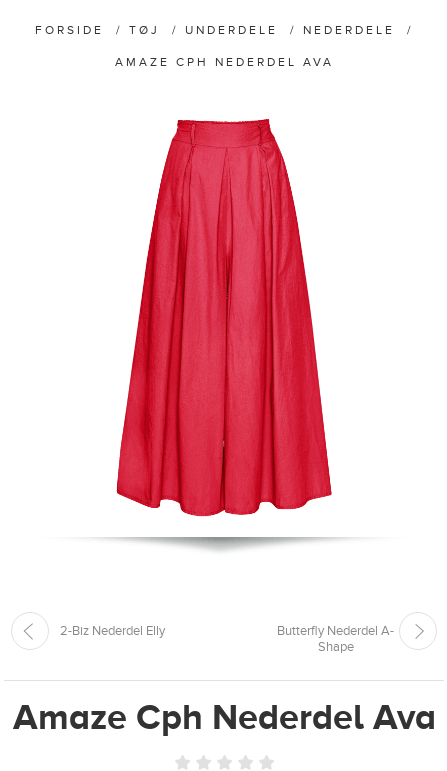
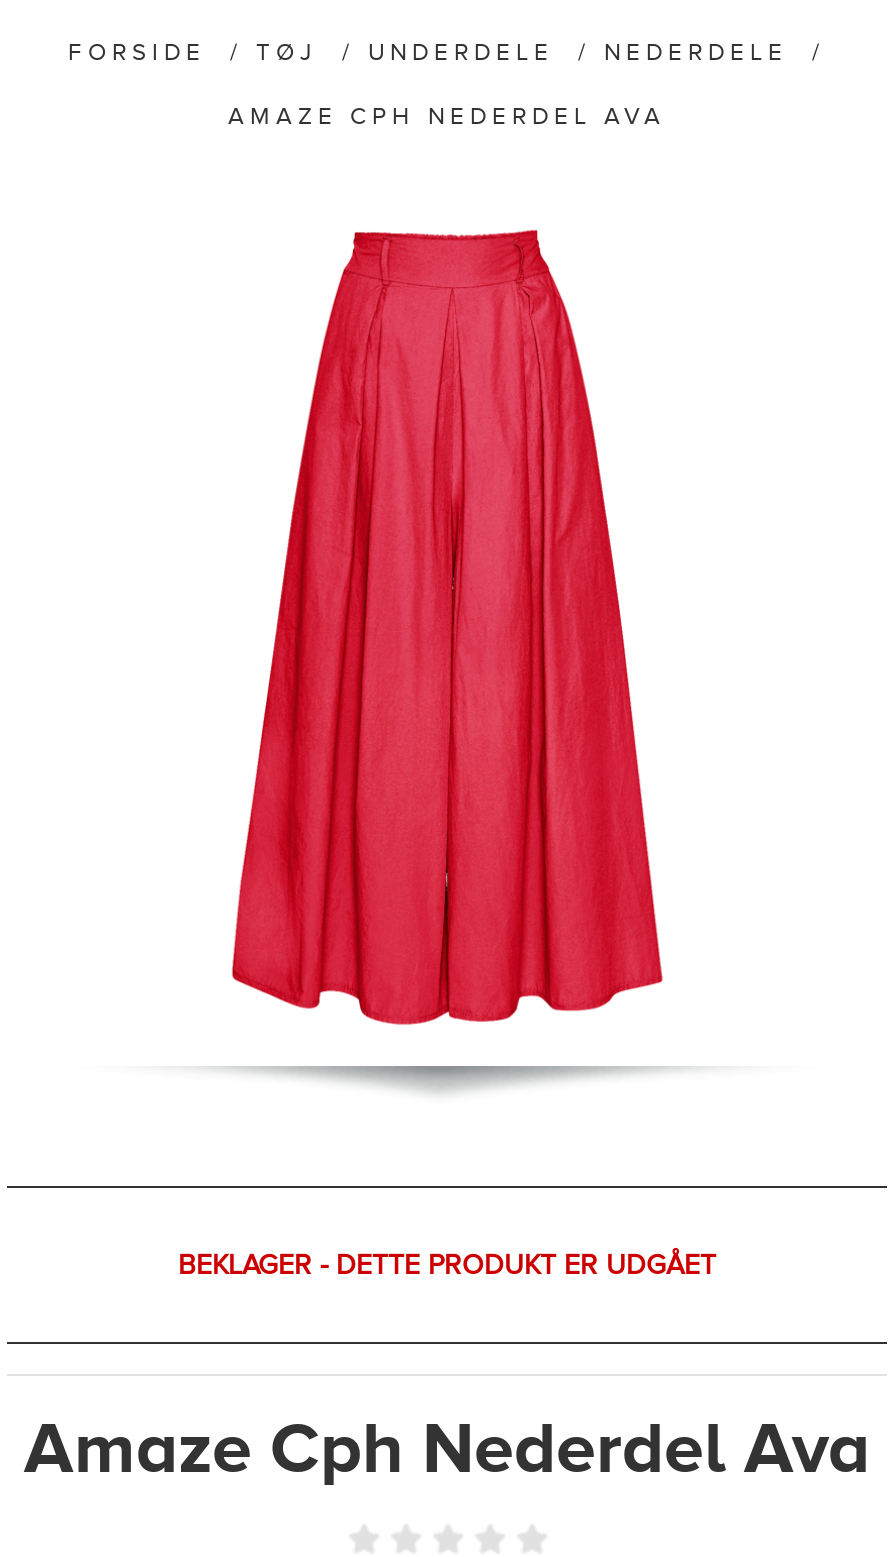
[60,623,394,655] 2-Biz Nederdel Elly | Butterfly Nederdel A- | Shape -> [178,1248,716,1282] BEKLAGER - DETTE PRODUKT ER UDGÅET

